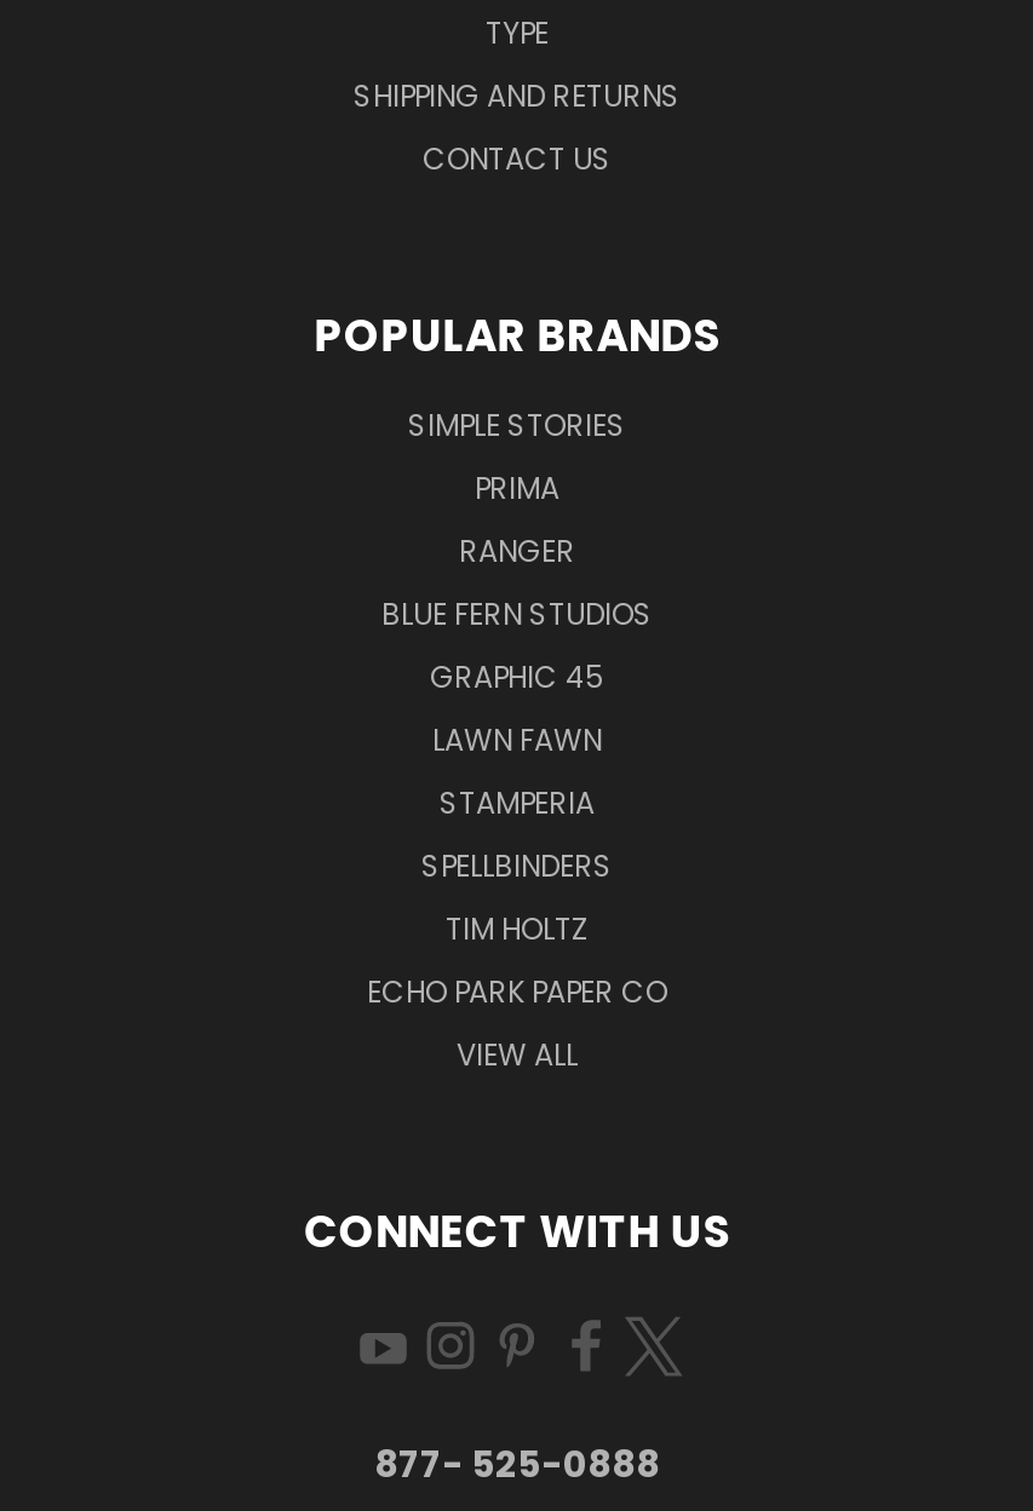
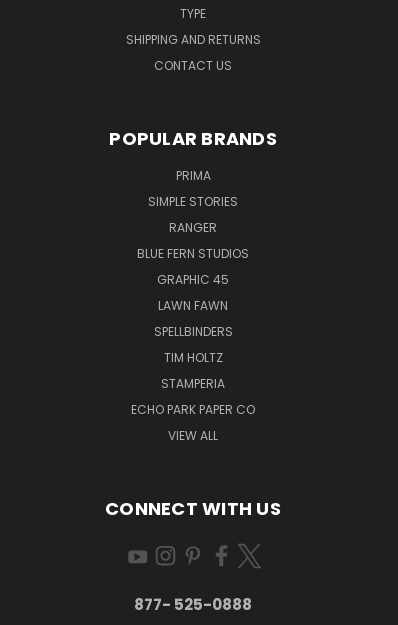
moved [408,404,626,446] -> [148,193,238,210]: SIMPLE STORIES
moved [475,467,559,509] -> [175,167,210,184]: PRIMA
moved [440,782,595,823] -> [161,375,225,392]: STAMPERIA
moved [421,845,613,949] -> [153,323,232,366]: SPELLBINDERS | TIM HOLTZ

